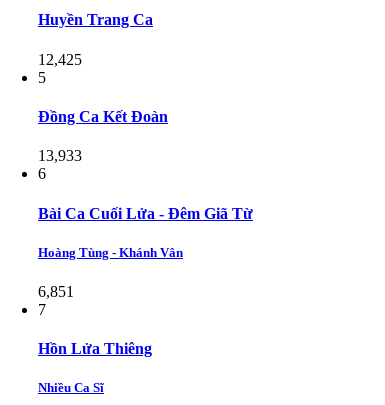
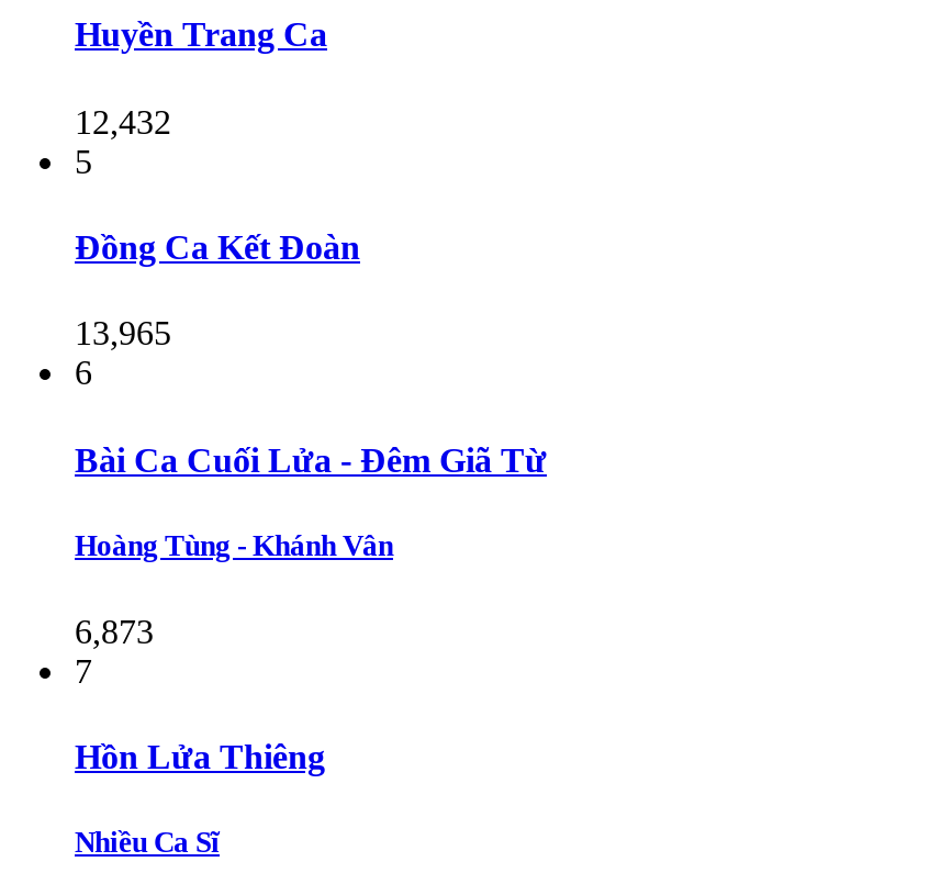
[38,51,82,68] 12,425 -> [75,103,171,140] 12,432
[38,147,82,164] 13,933 -> [75,315,171,352] 13,965
[38,283,74,300] 6,851 -> [75,613,154,650] 6,873

